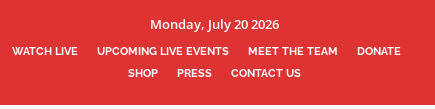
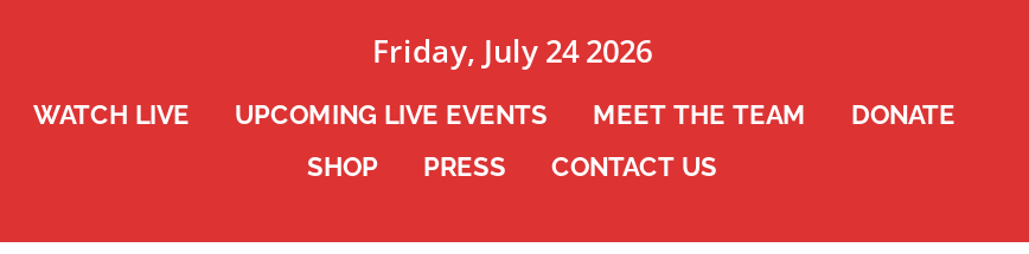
[149,15,278,33] Monday, July 20 2026 -> [372,30,652,72] Friday, July 24 2026

